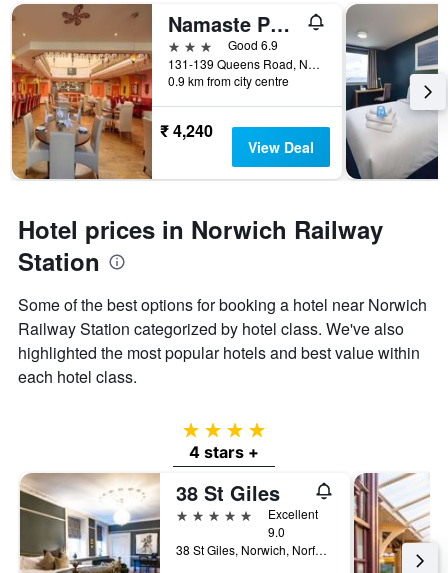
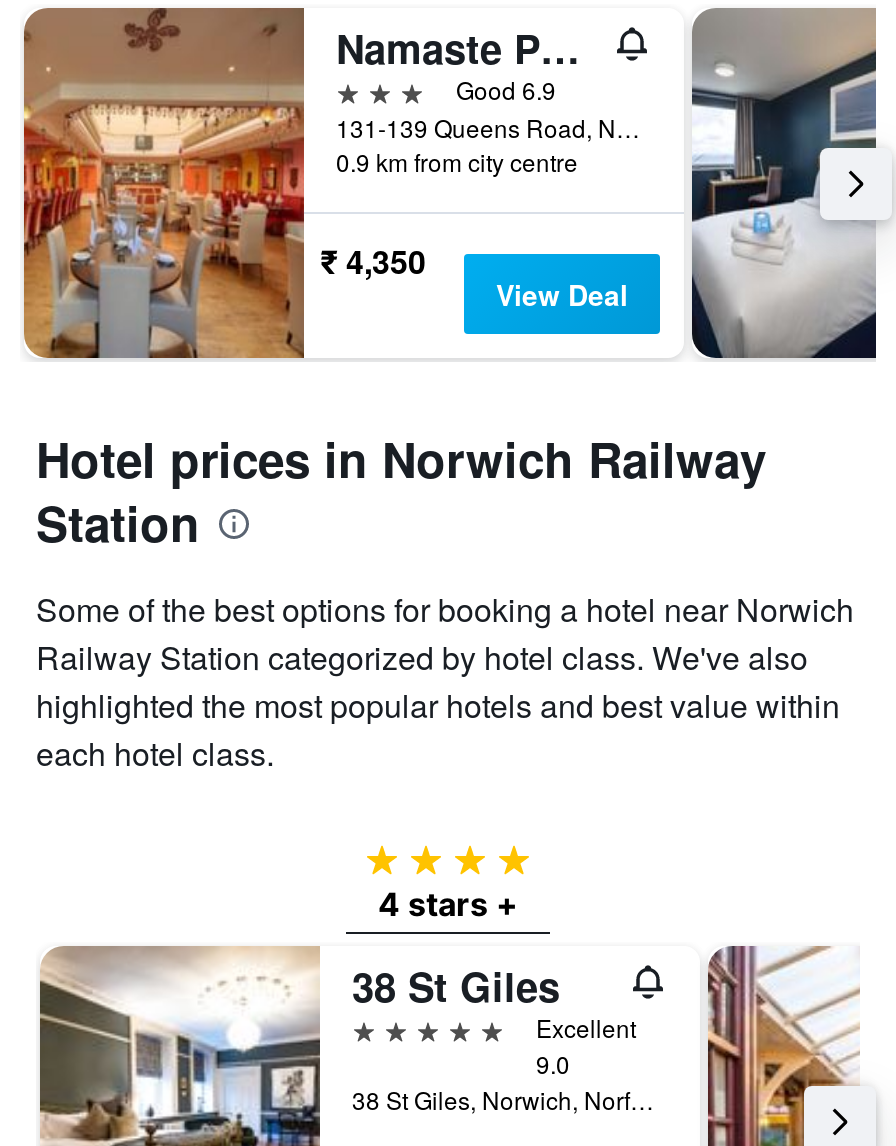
[160,118,213,141] ₹ 4,240 -> [320,237,426,283] ₹ 4,350

